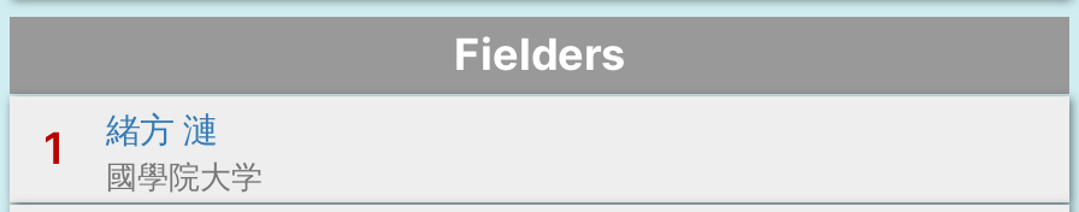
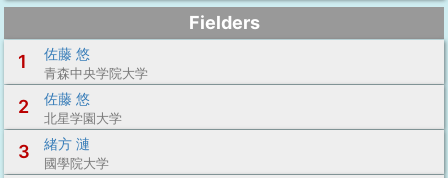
none -> [18,45,148,162] 佐藤 悠 | 青森中央学院大学 | 2 | 佐藤 悠 | 北星学園大学 | 3

